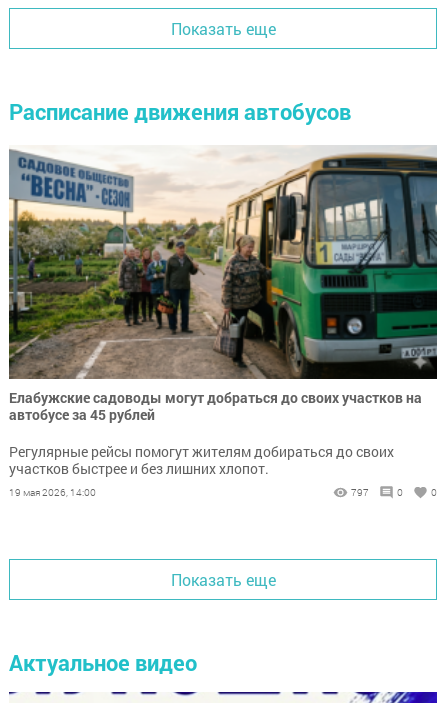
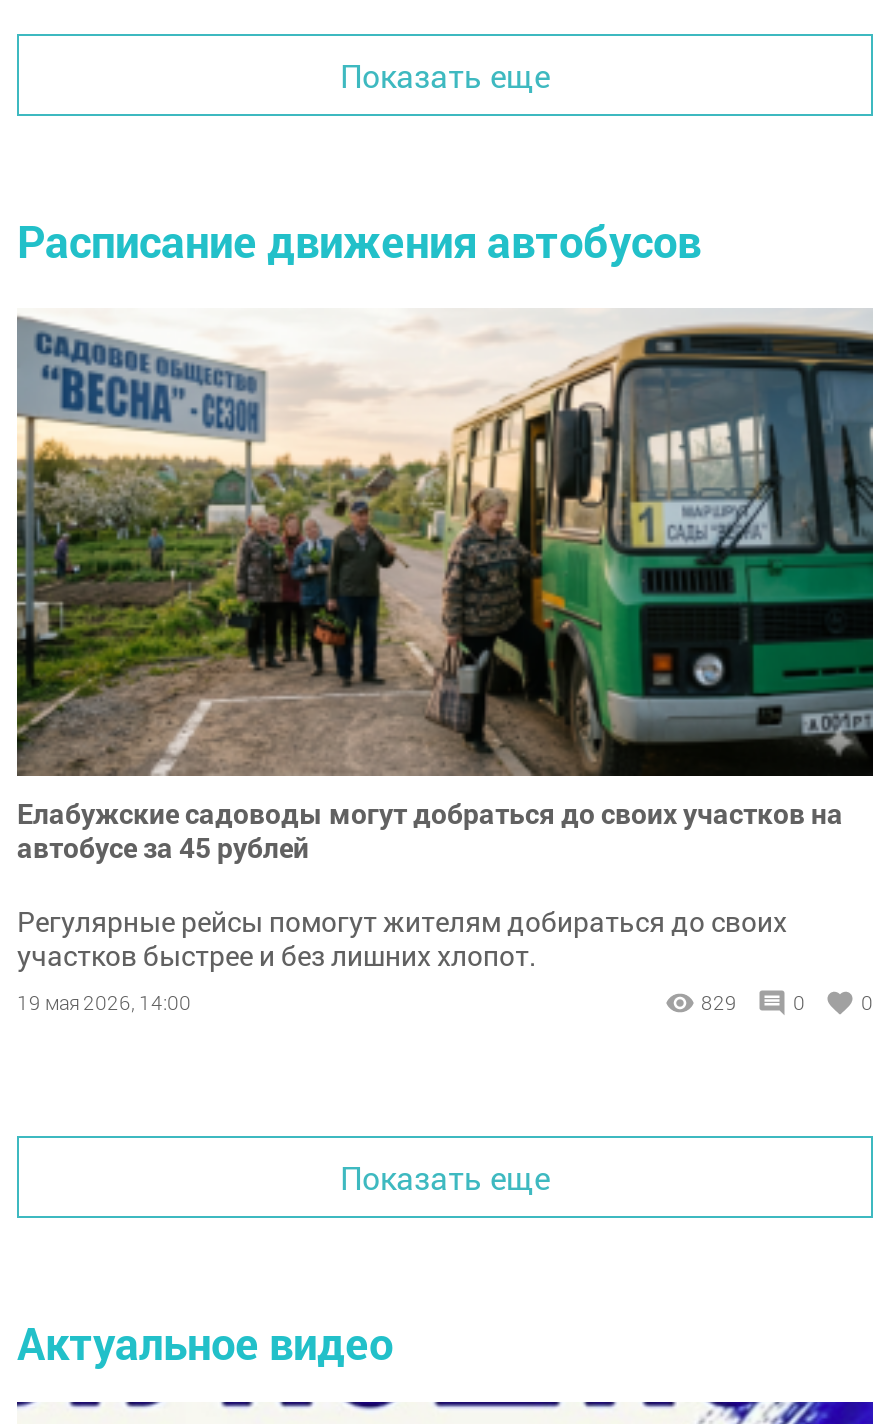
[351,486,369,499] 797 -> [701,990,737,1016] 829

